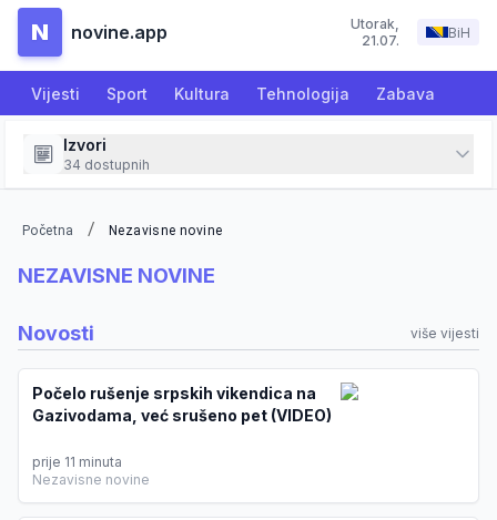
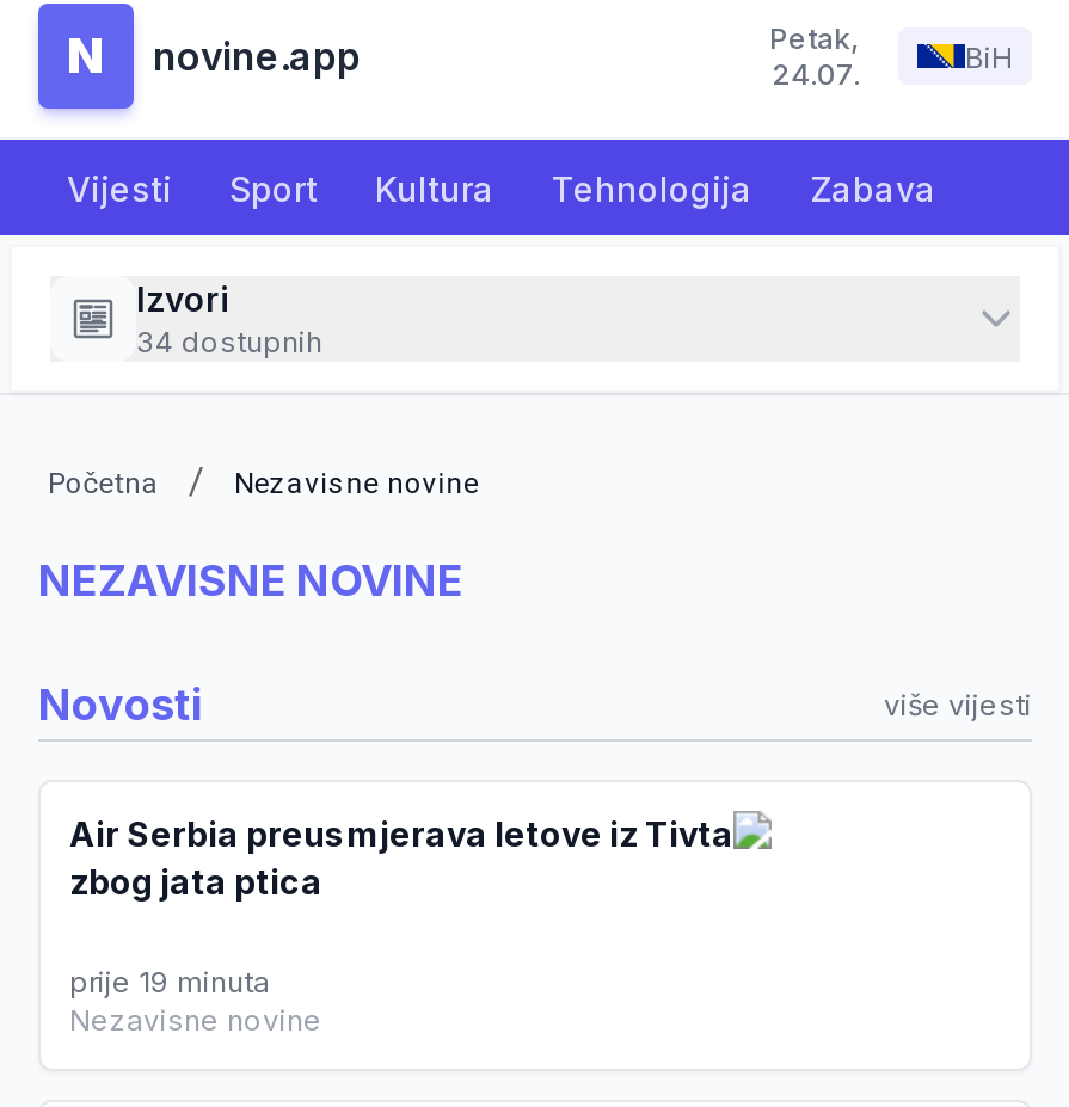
[351,16,399,49] Utorak, | 21.07. -> [769,20,860,92] Petak, | 24.07.
[32,384,332,425] Počelo rušenje srpskih vikendica na | Gazivodama, već srušeno pet (VIDEO) -> [69,813,733,902] Air Serbia preusmjerava letove iz Tivta | zbog jata ptica
[32,453,122,470] prije 11 minuta -> [69,964,270,1000] prije 19 minuta

